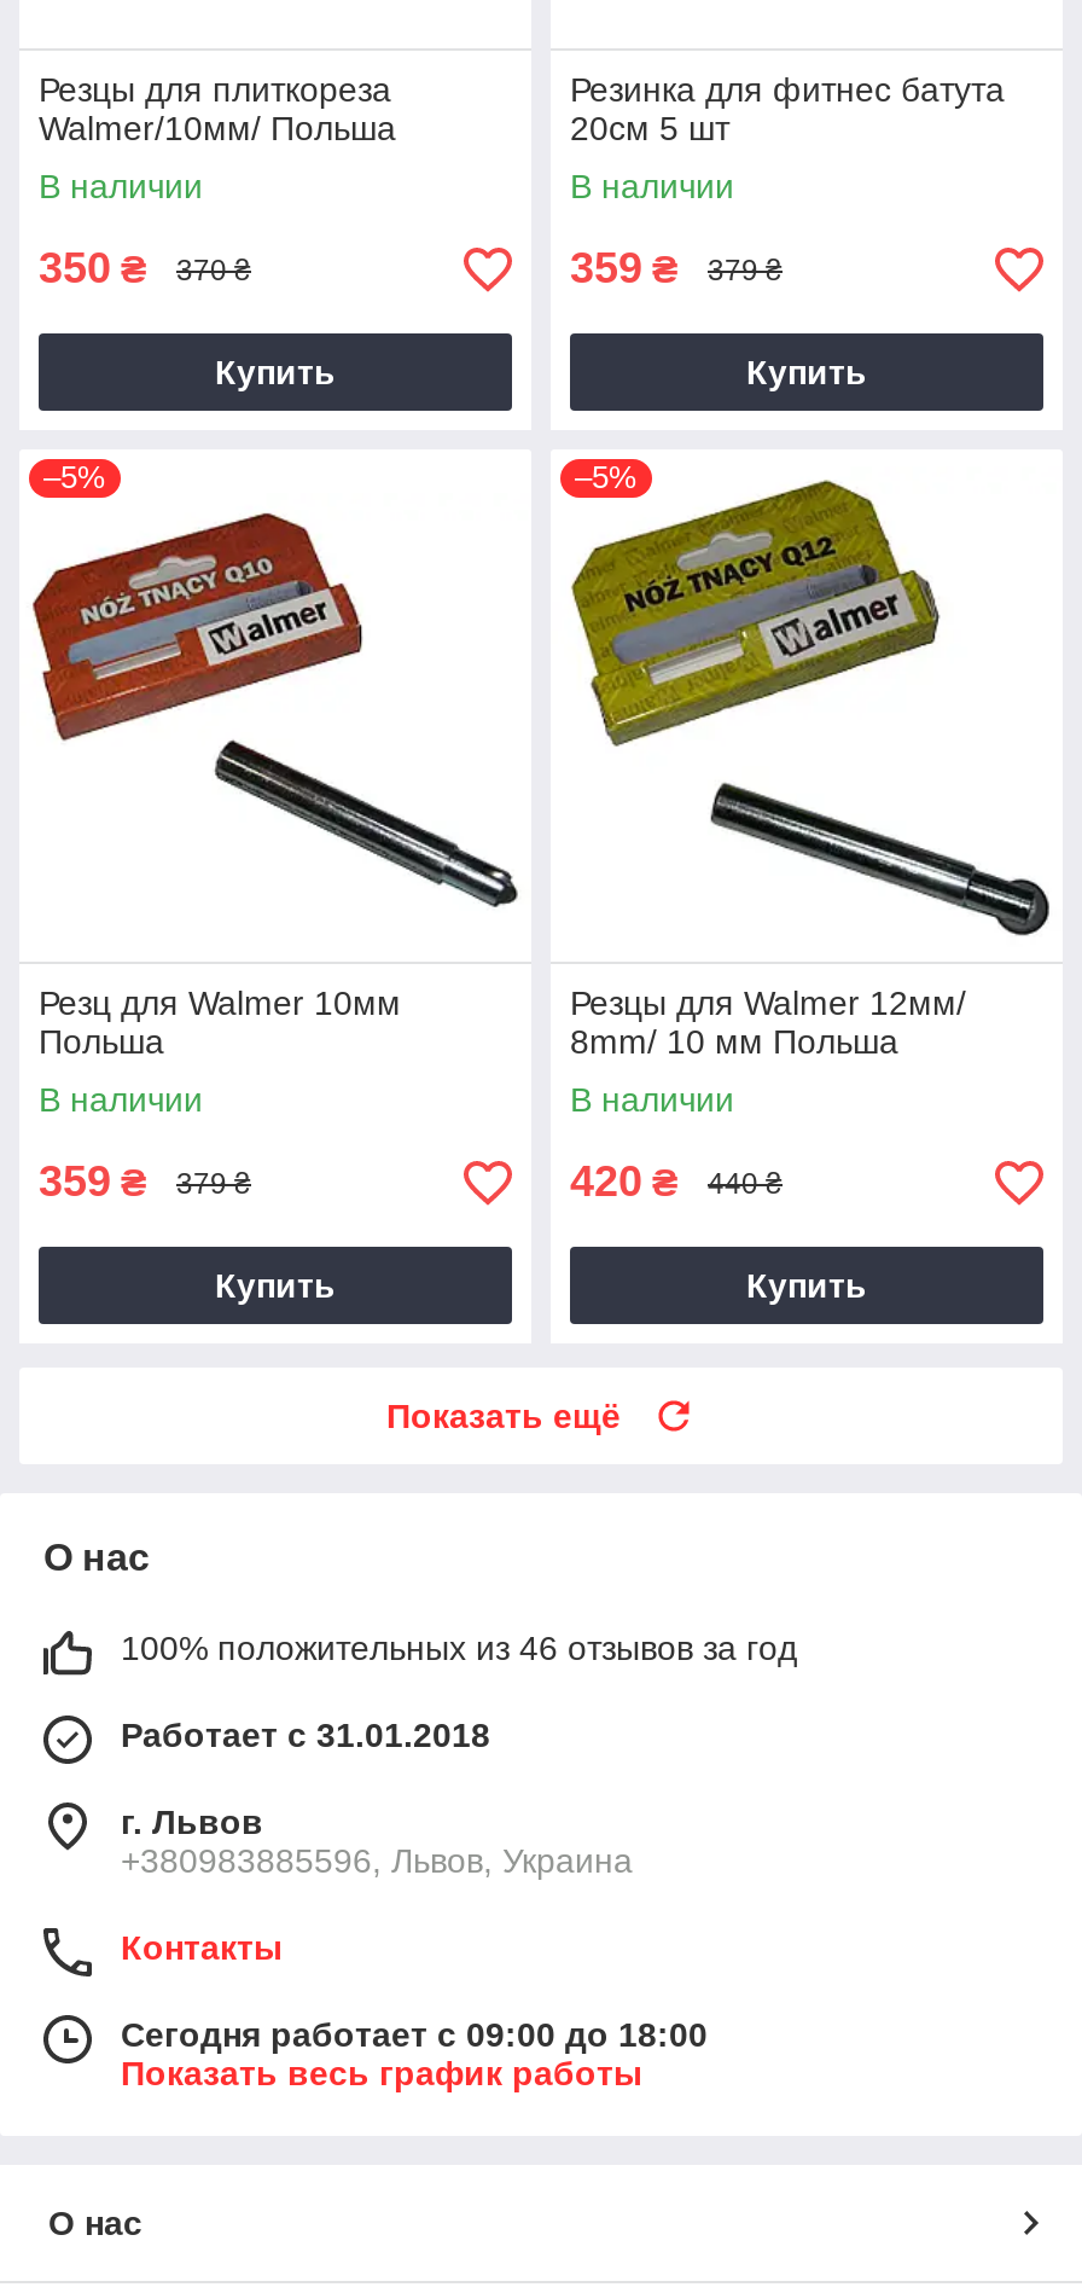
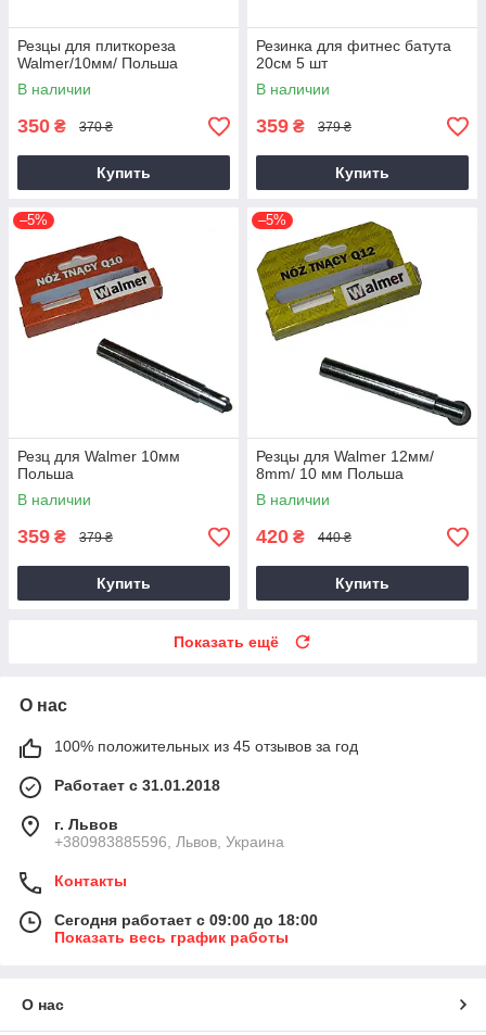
[121,1630,797,1668] 100% положительных из 46 отзывов за год -> [54,738,358,755] 100% положительных из 45 отзывов за год

